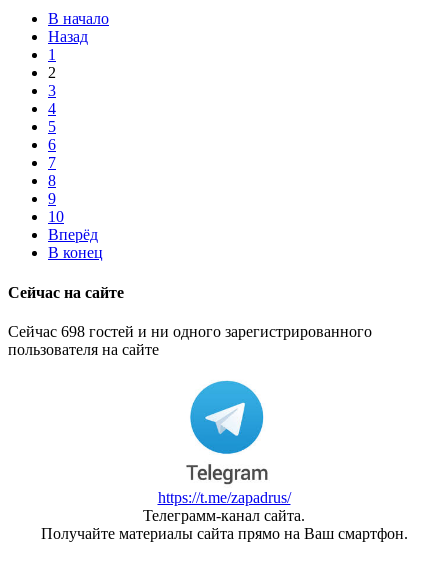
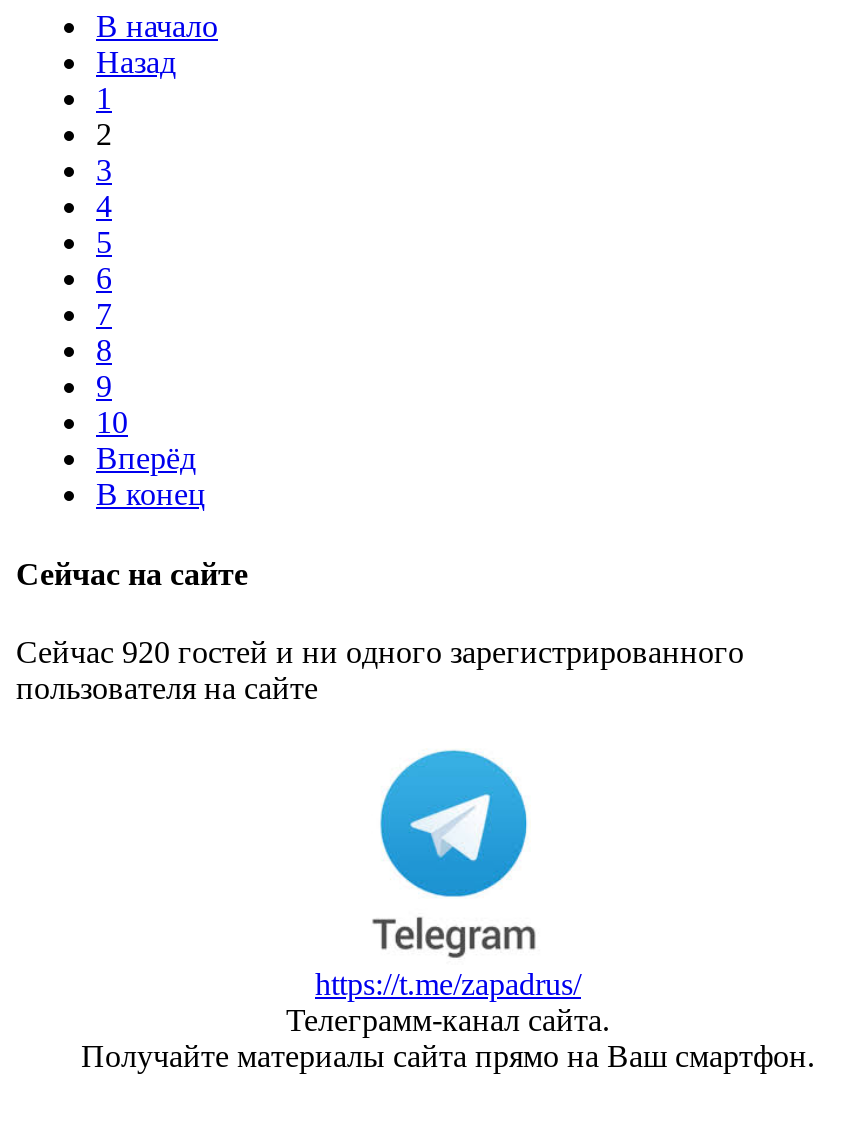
[8,323,372,340] Сейчас 698 гостей и ни одного зарегистрированного -> [16,635,744,669] Сейчас 920 гостей и ни одного зарегистрированного

